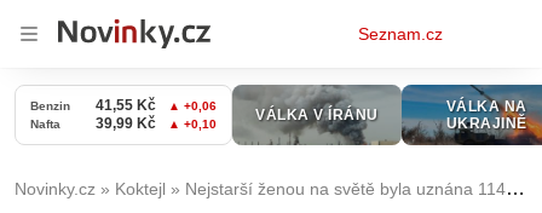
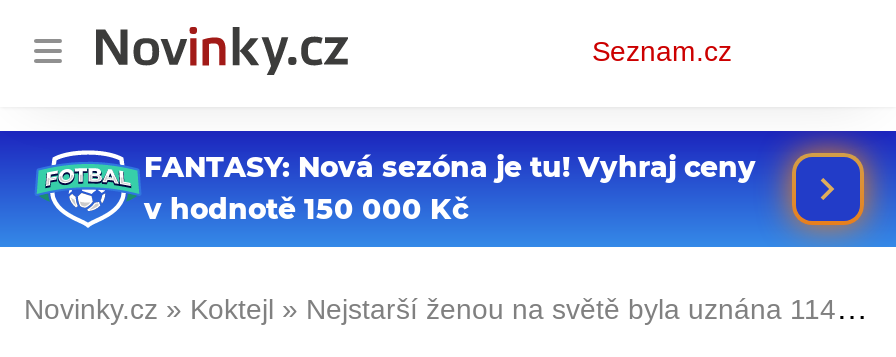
[4,82,538,151] [image] -> [6,129,890,249] [image]

